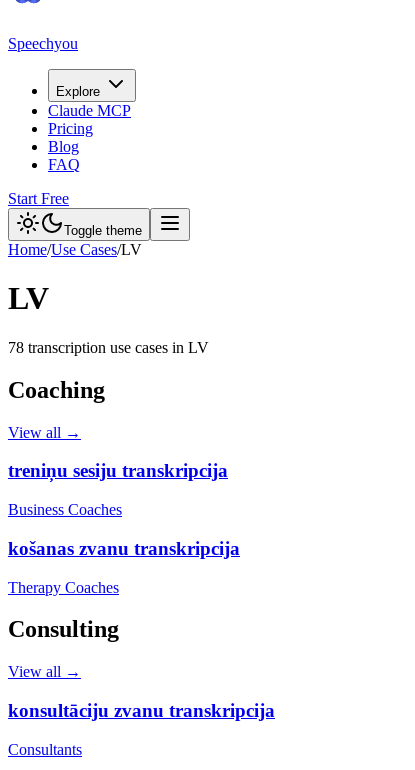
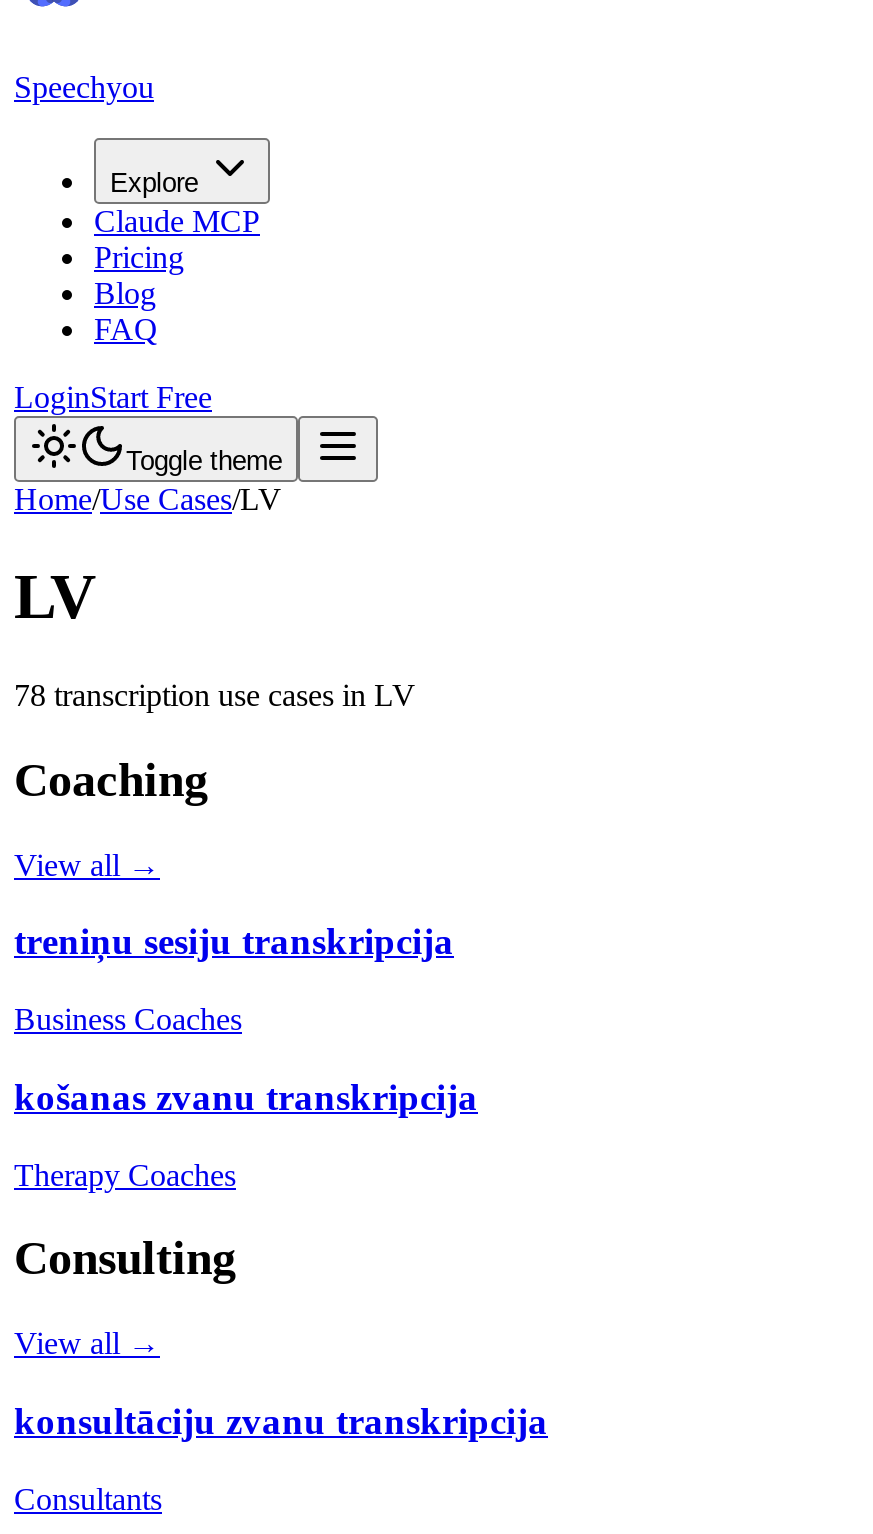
[8,190,69,207] Start Free -> [14,380,212,414] LoginStart Free

